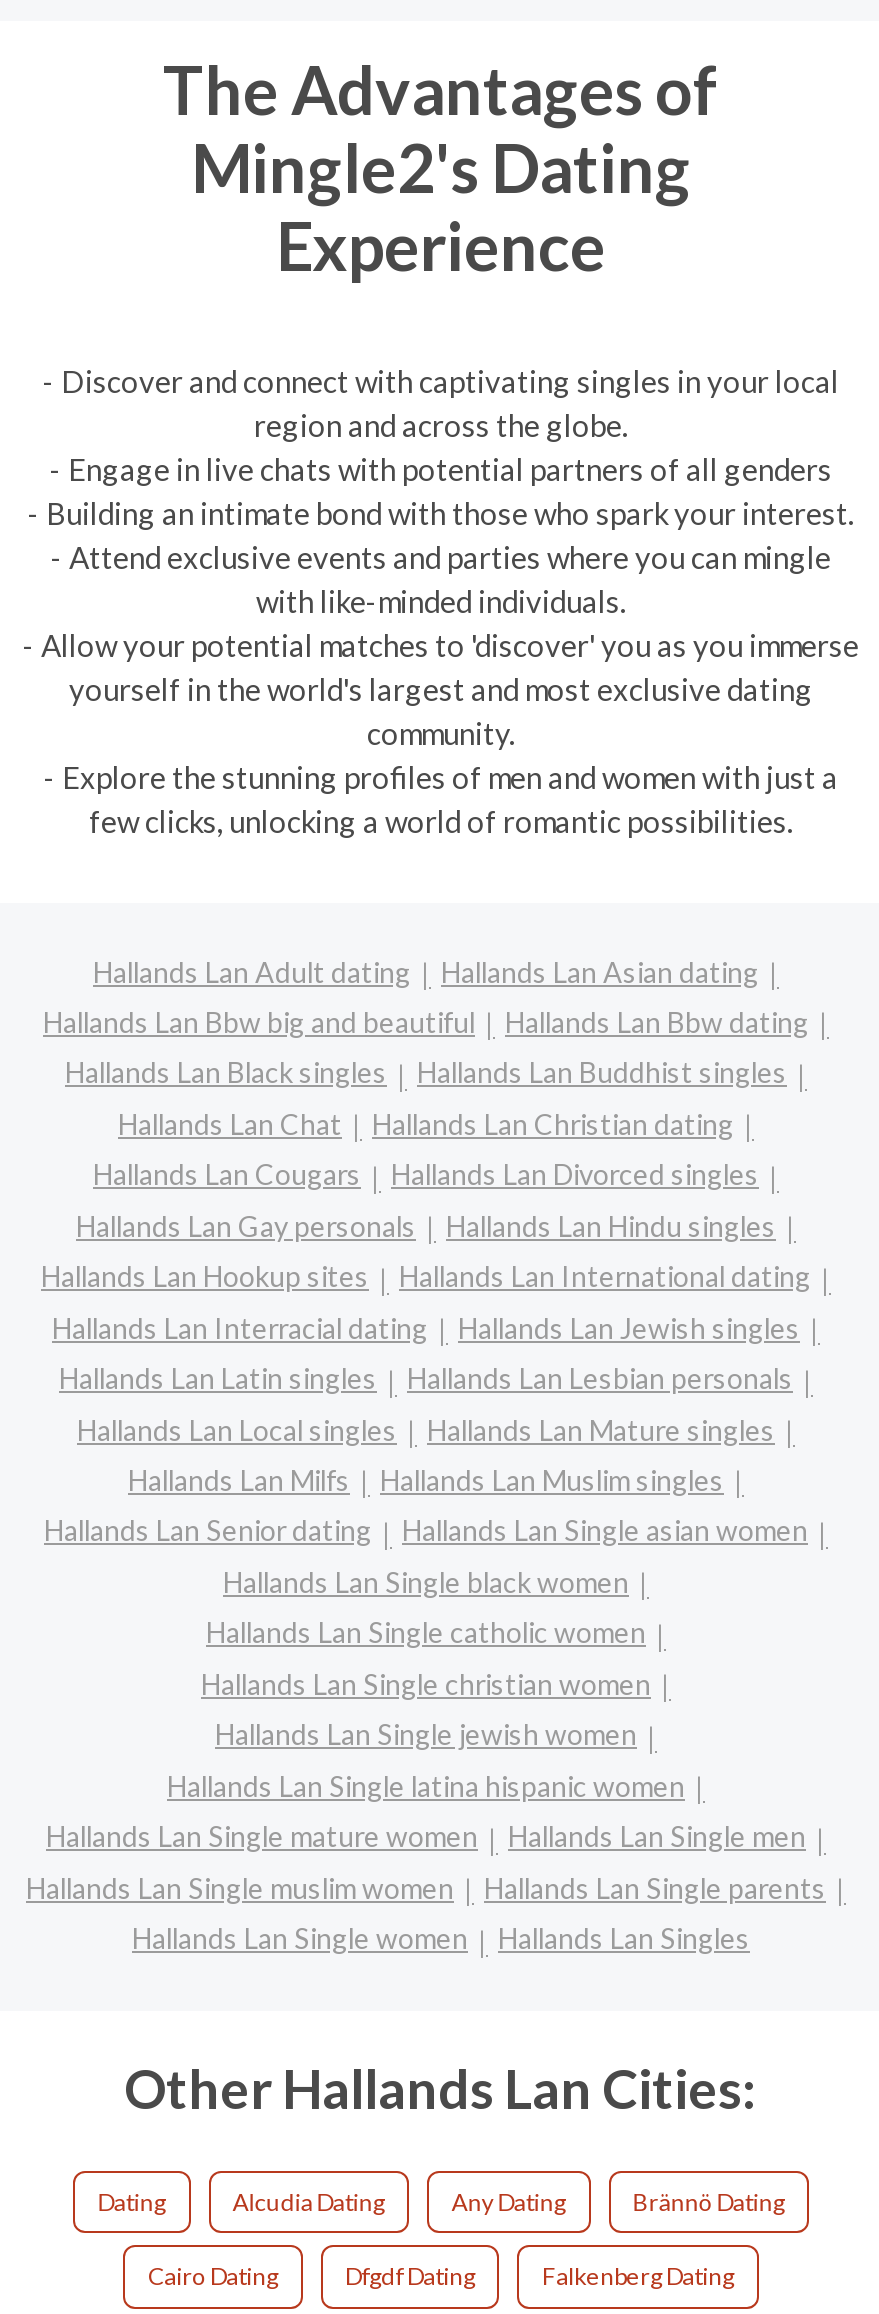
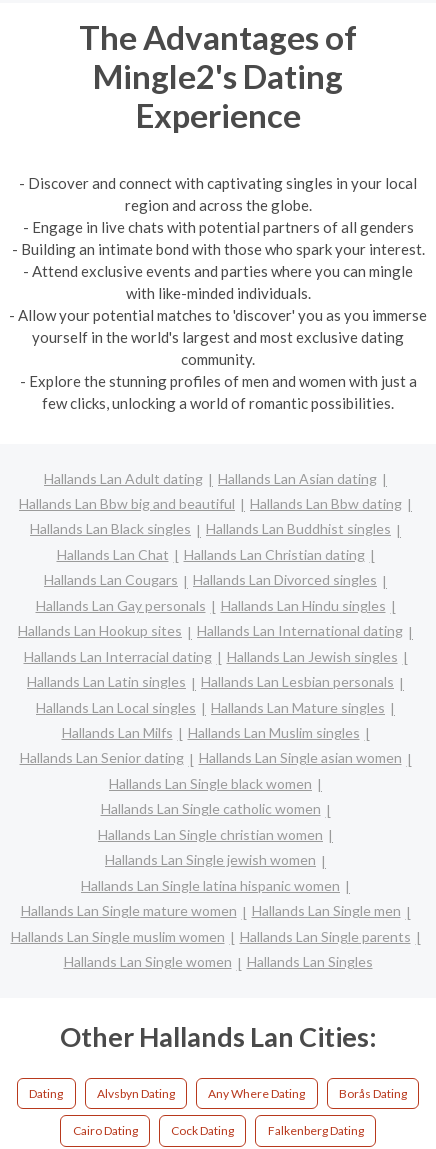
[233,2186,785,2216] Alcudia Dating | Any Dating | Brännö Dating -> [97,1086,407,1101] Alvsbyn Dating | Any Where Dating | Borås Dating
[345,2261,475,2291] Dfgdf Dating -> [171,1123,234,1138] Cock Dating

